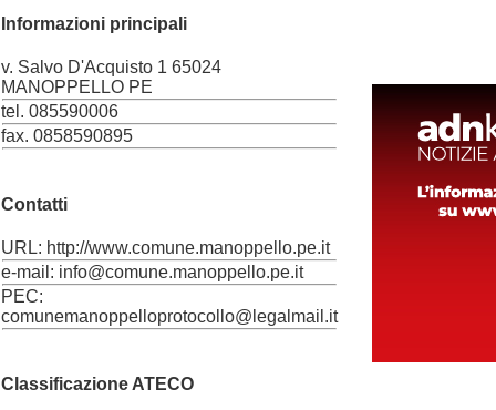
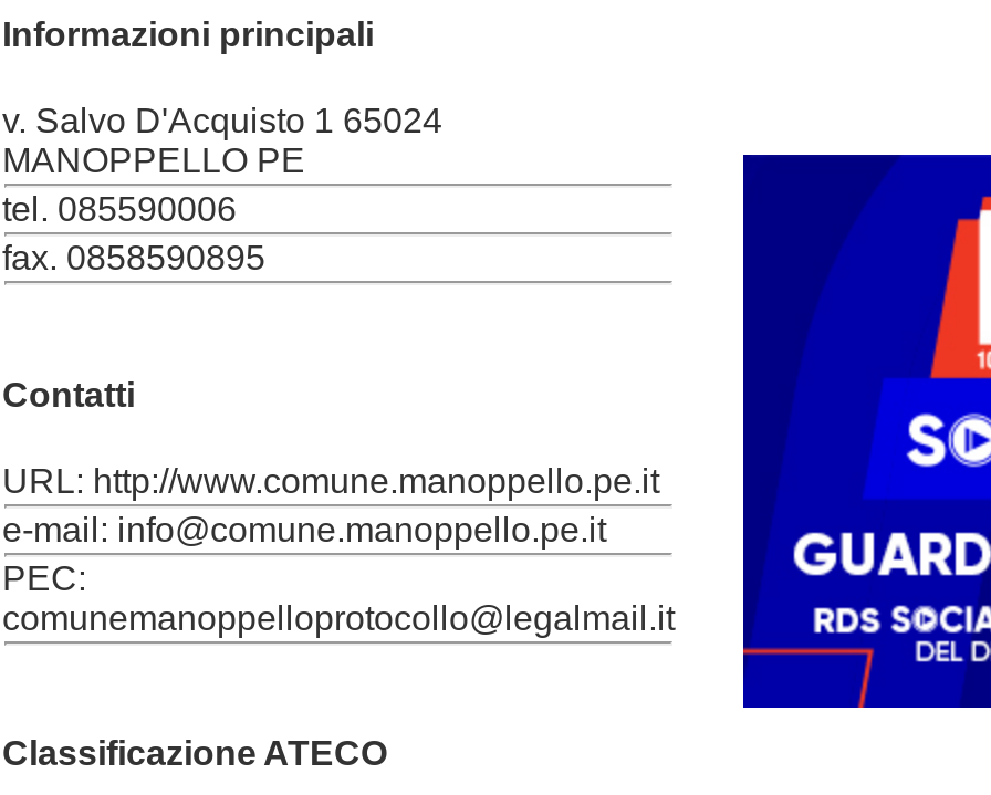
[371,83,493,363] [image] -> [741,153,984,710] [image]

